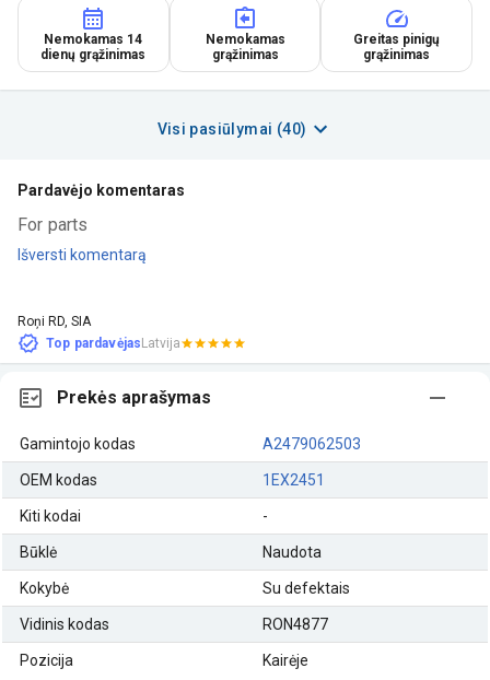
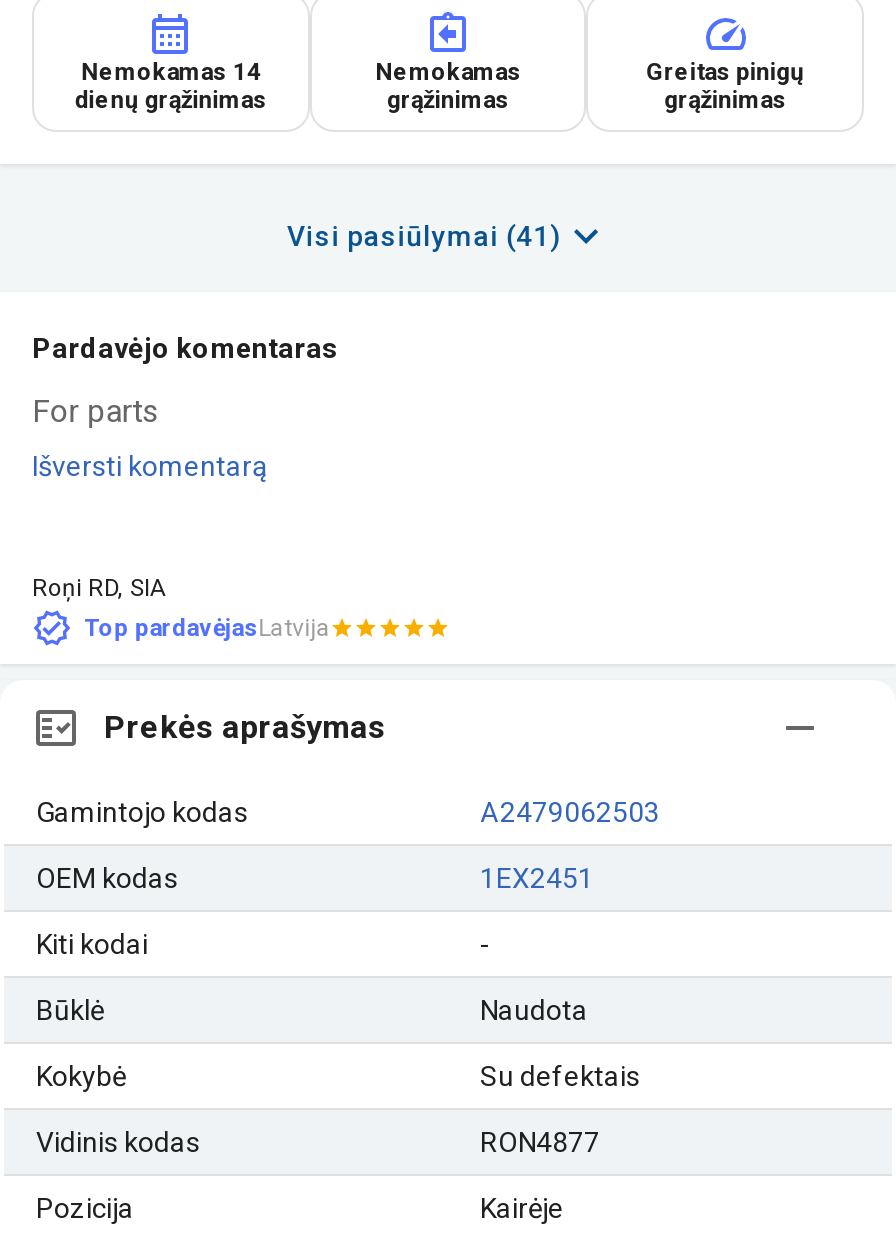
[157,120,307,138] Visi pasiūlymai (40) -> [287,220,561,252] Visi pasiūlymai (41)

